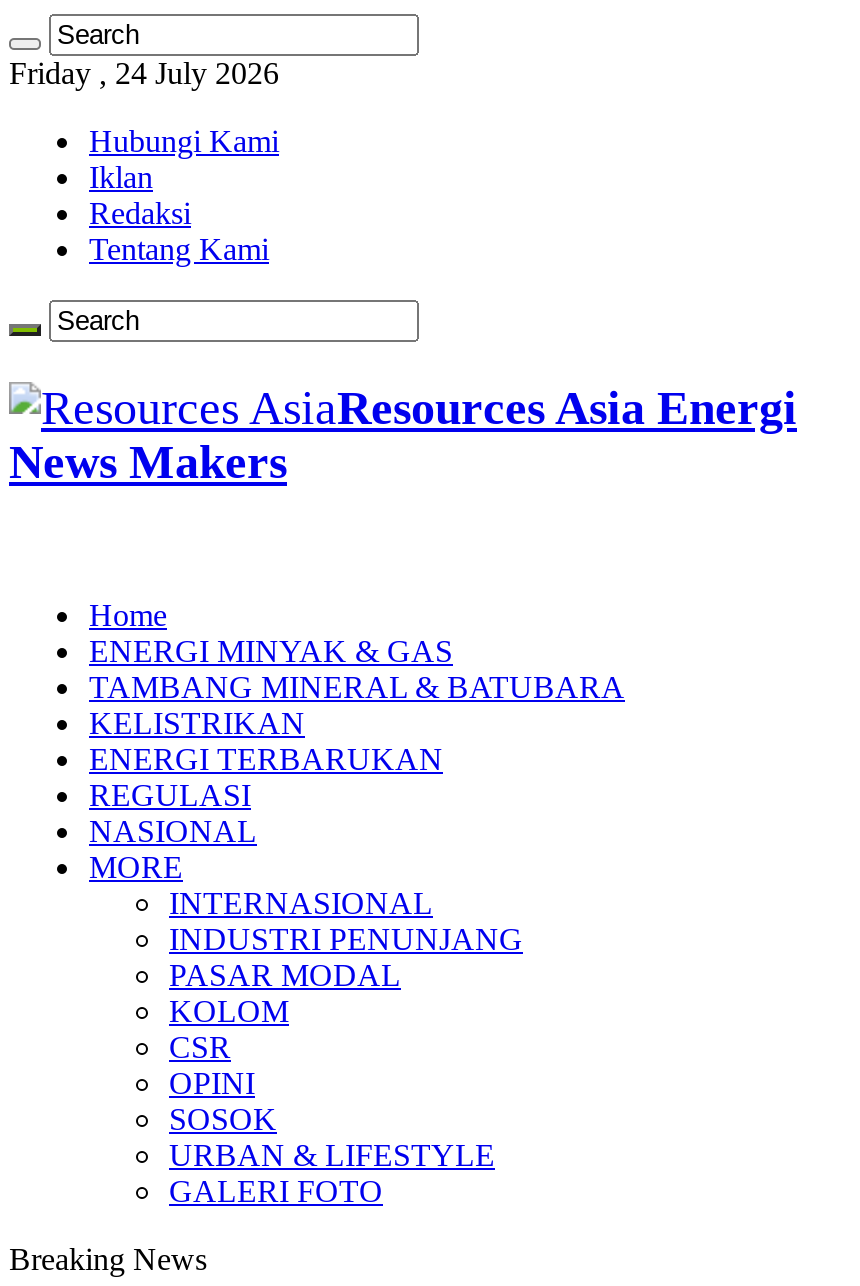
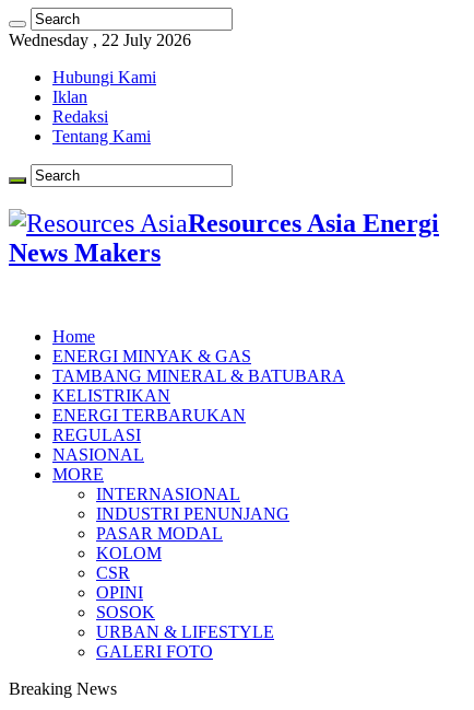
[9,56,279,90] Friday , 24 July 2026 -> [9,31,191,49] Wednesday , 22 July 2026

